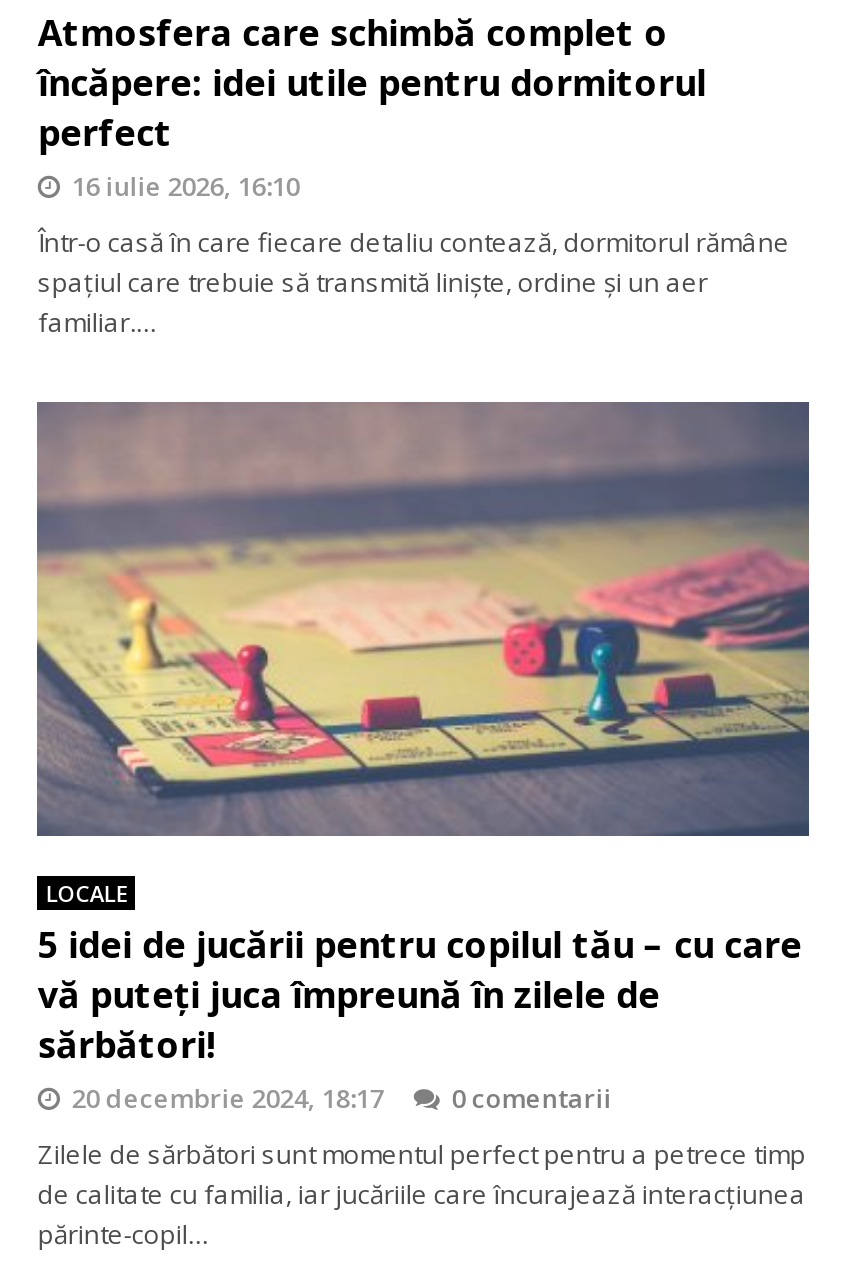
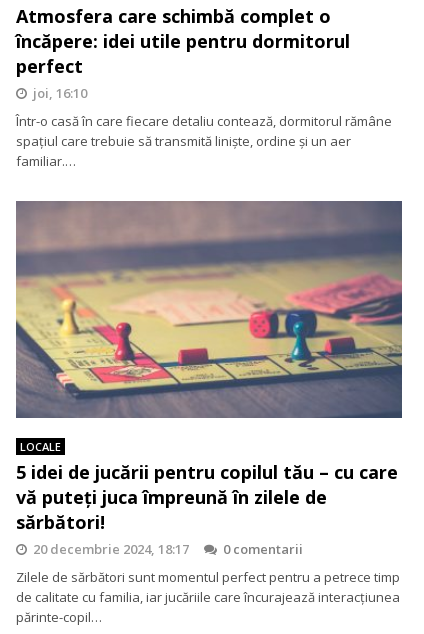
[72,167,300,203] 16 iulie 2026, 16:10 -> [33,83,87,101] joi, 16:10

